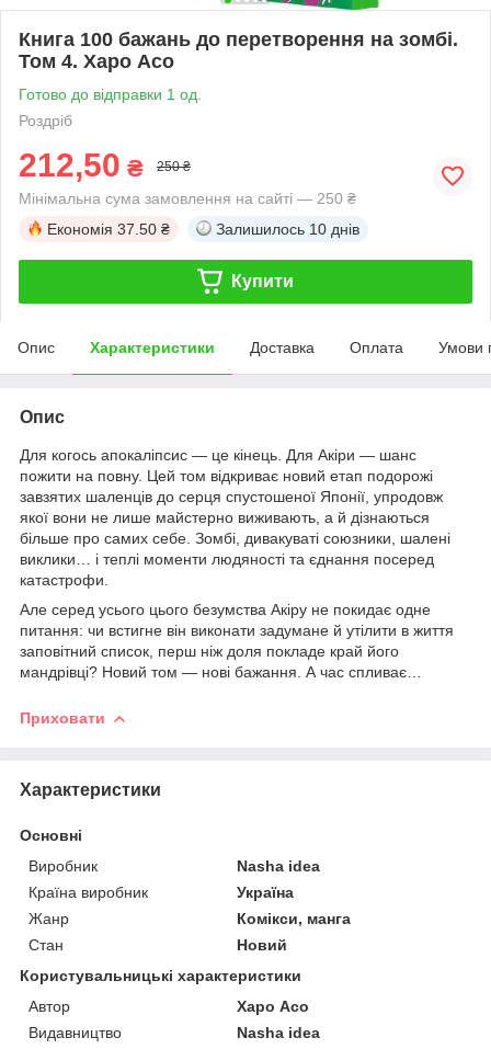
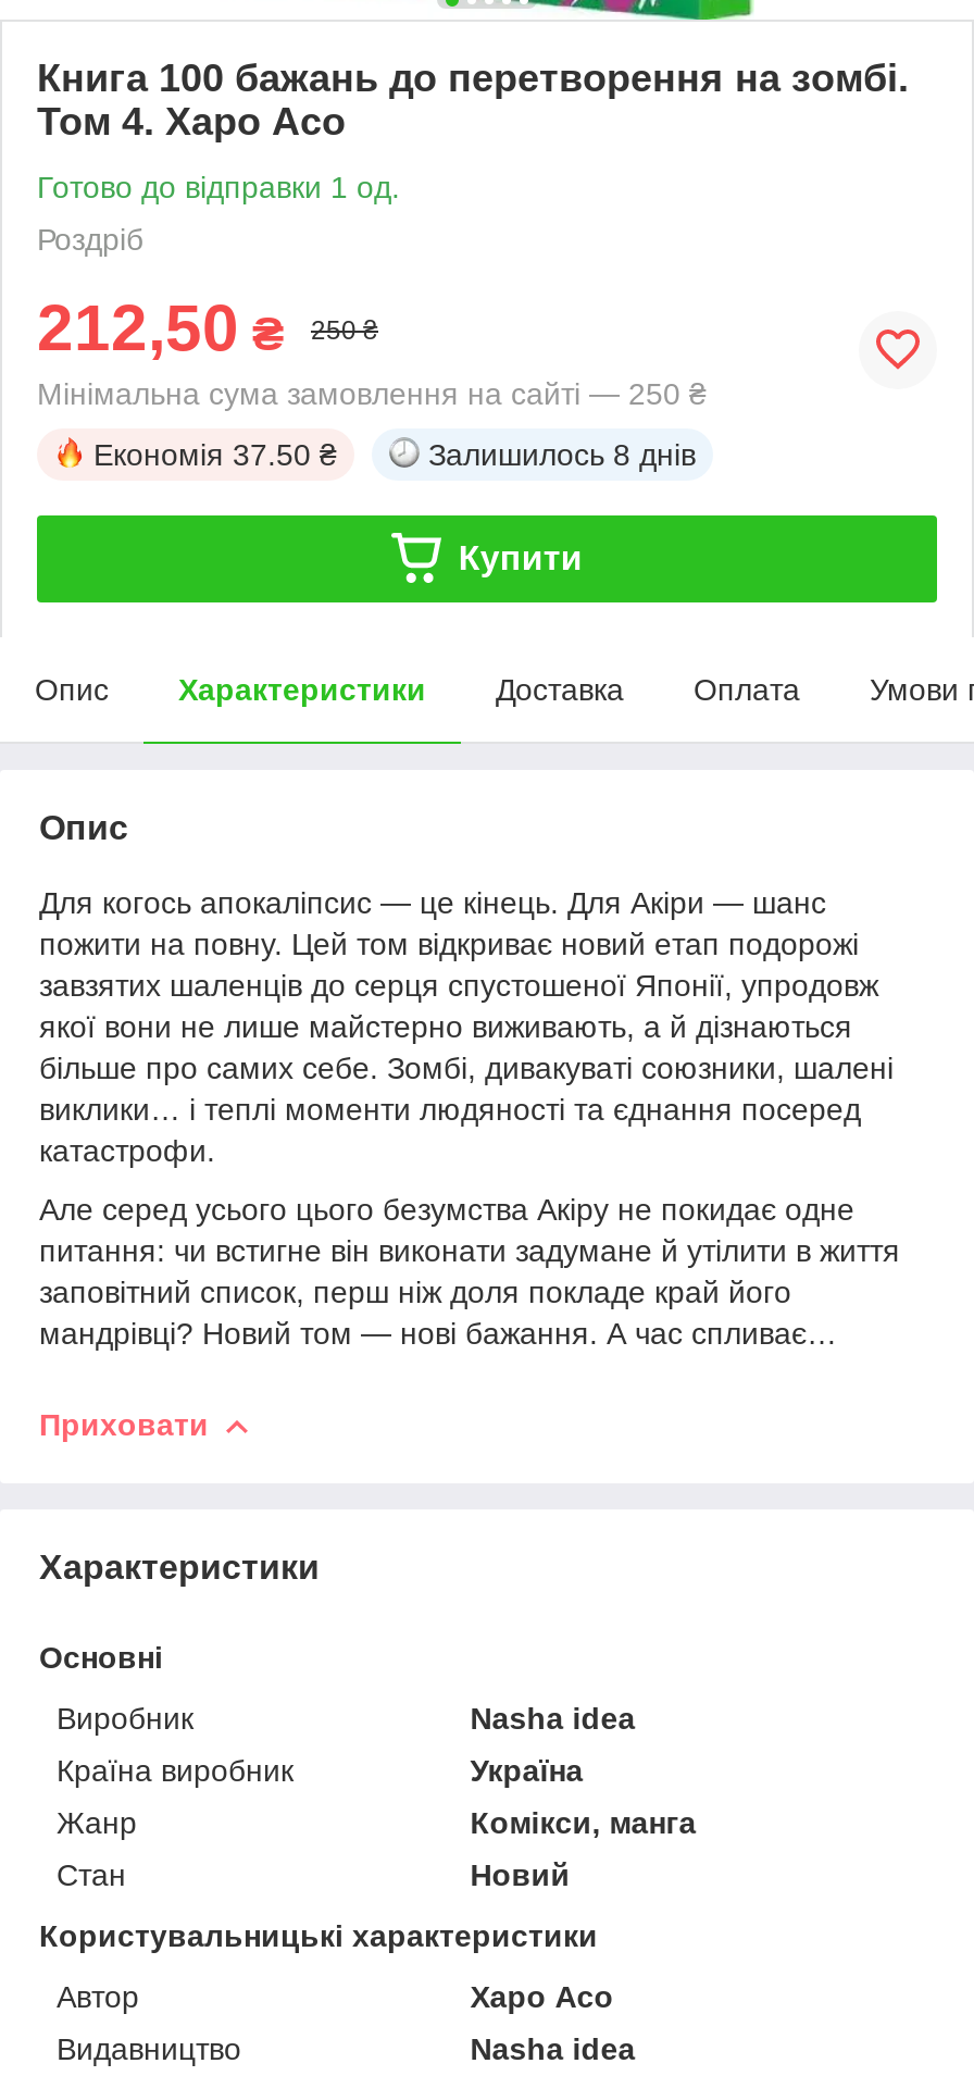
[216,220,359,238] Залишилось 10 днів -> [428,437,696,472] Залишилось 8 днів

